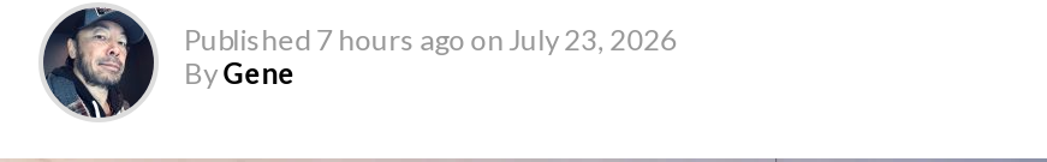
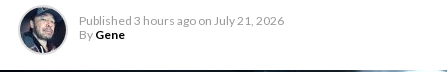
[184,21,677,57] Published 7 hours ago on July 23, 2026 -> [79,13,284,28] Published 3 hours ago on July 21, 2026

